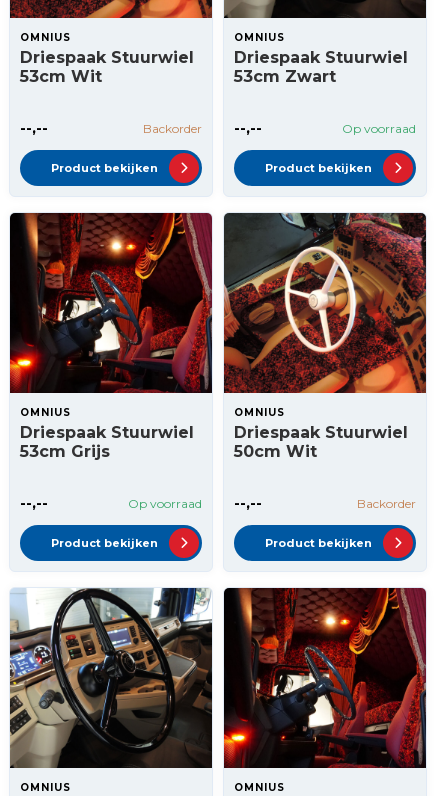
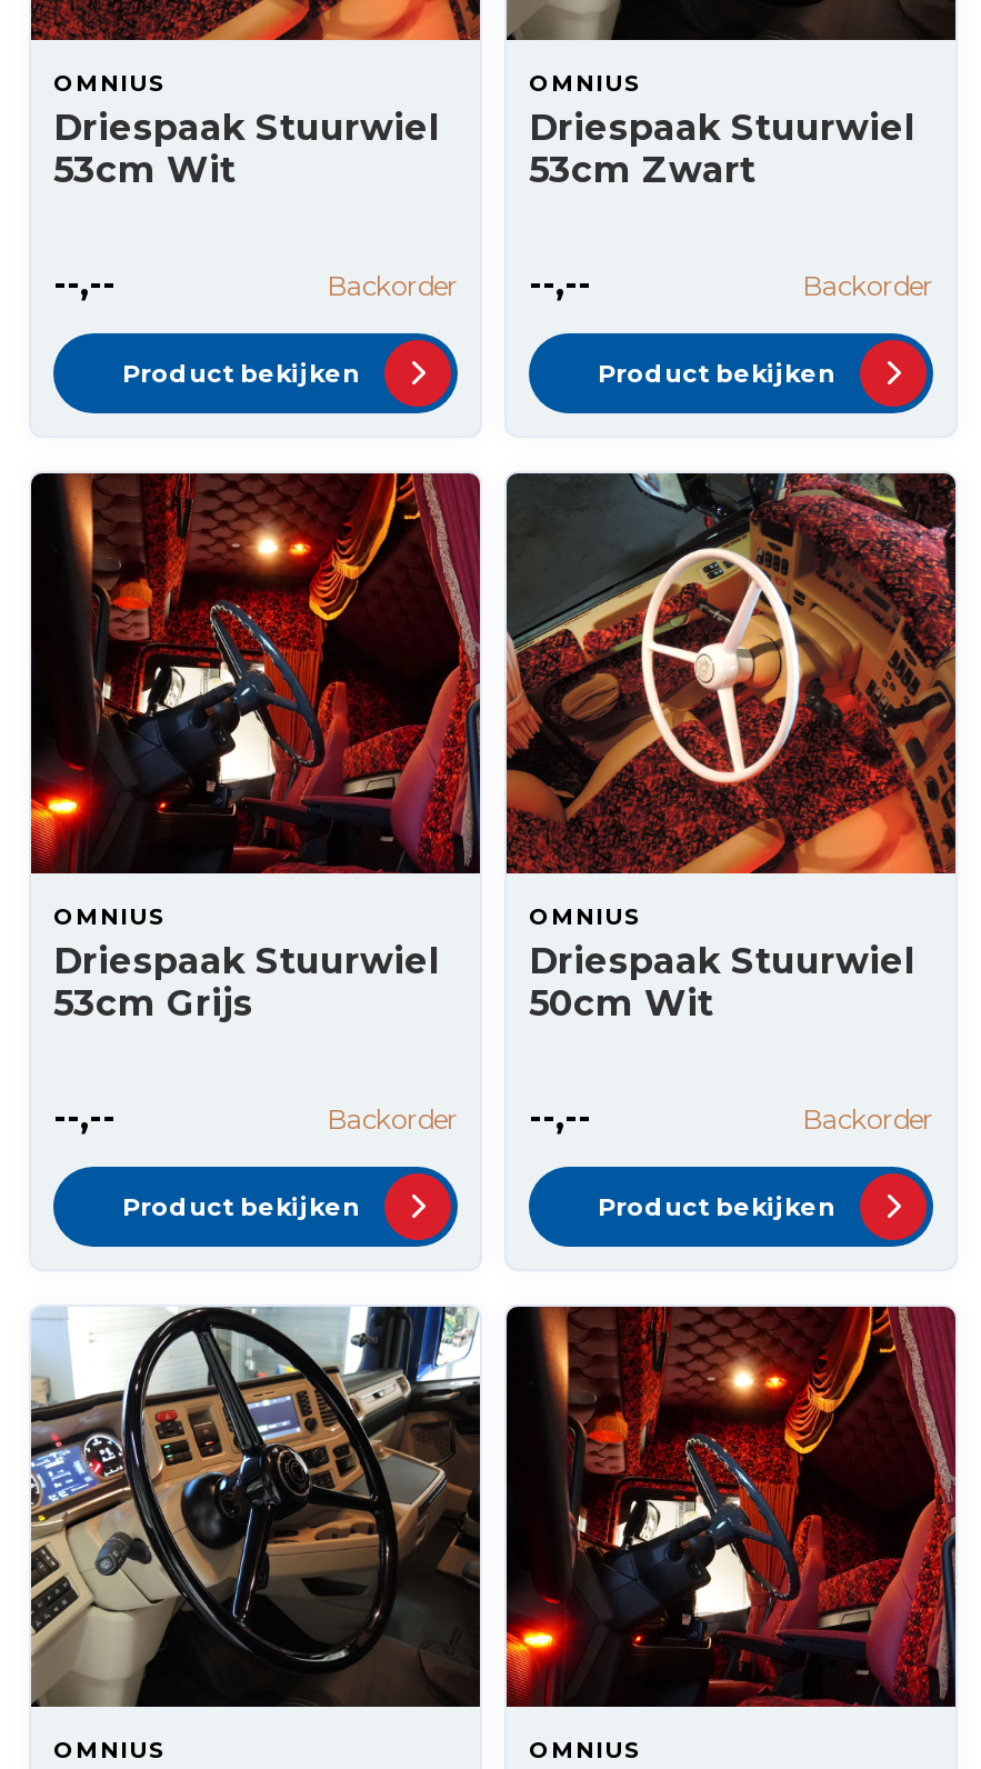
[342,120,416,135] Op voorraad -> [802,268,933,301] Backorder
[128,495,202,510] Op voorraad -> [327,1101,458,1135] Backorder

